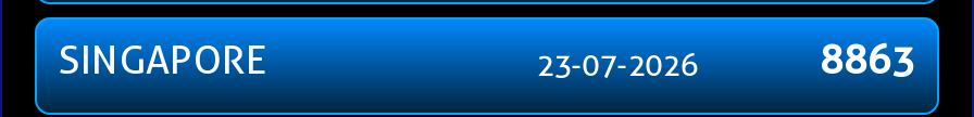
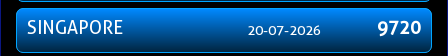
[536,49,697,83] 23-07-2026 -> [247,22,321,38] 20-07-2026
[820,38,915,83] 8863 -> [377,17,421,38] 9720

